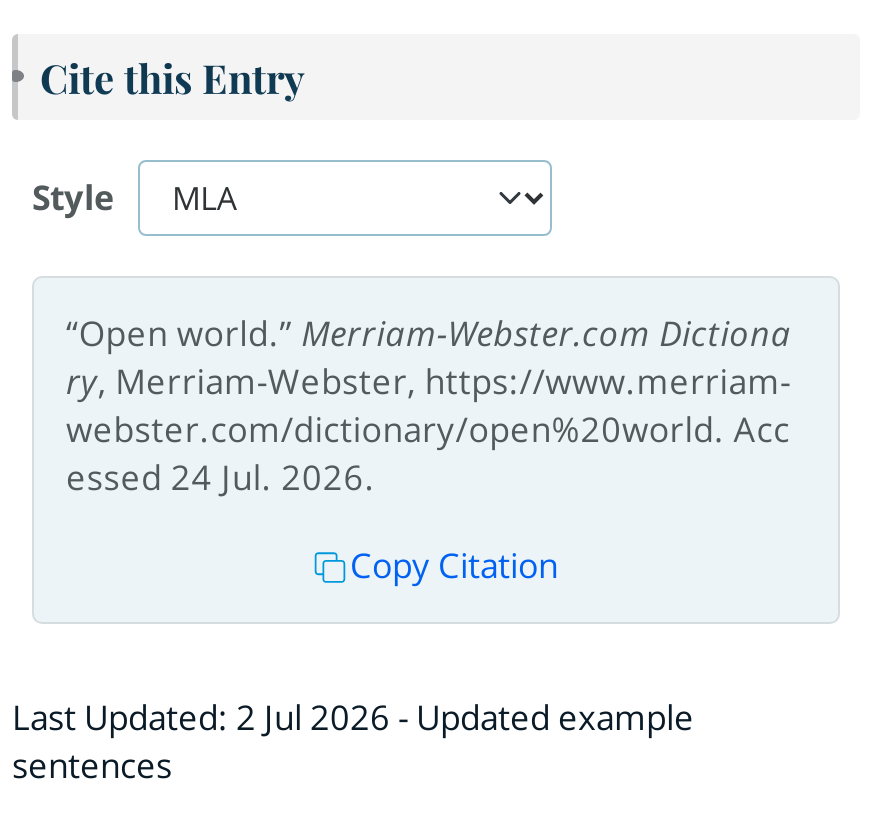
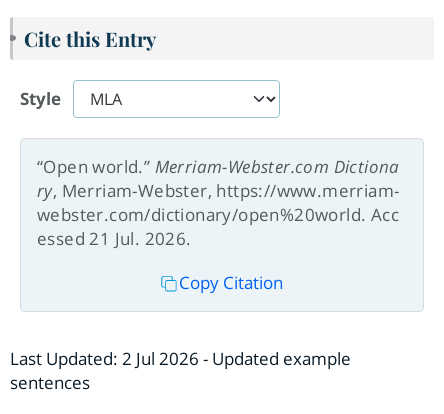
[66,454,375,500] essed 24 Jul. 2026. -> [37,227,192,250] essed 21 Jul. 2026.

